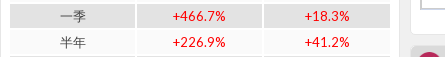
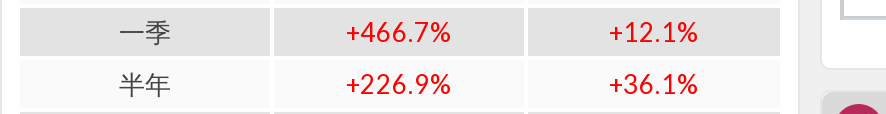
[304,8,349,24] +18.3% -> [609,16,699,48] +12.1%
[304,34,349,50] +41.2% -> [609,68,699,100] +36.1%

